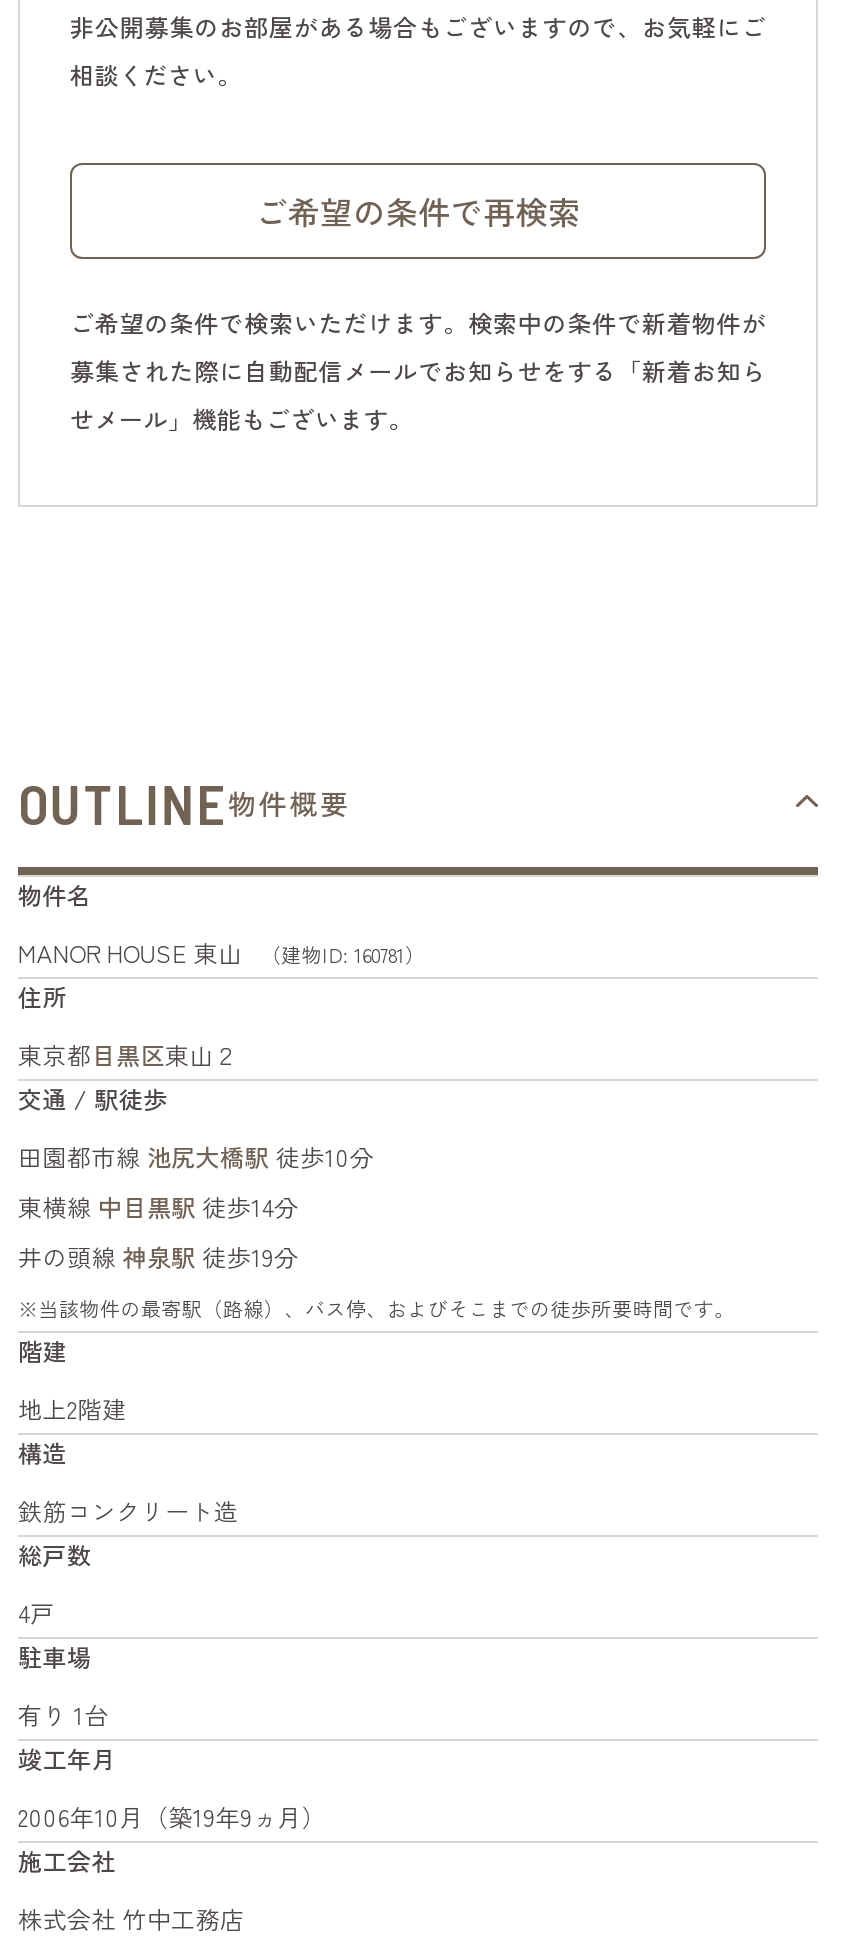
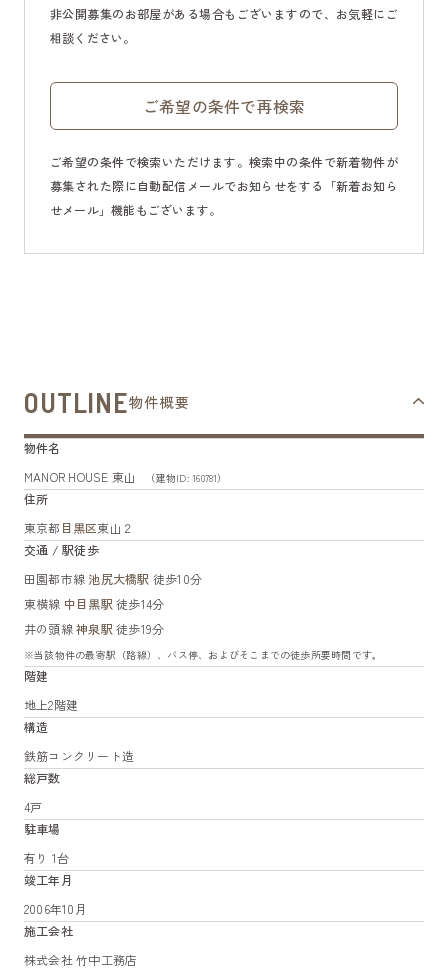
[18,1799,326,1833] 2006年10月（築19年9ヵ月） -> [24,900,87,917] 2006年10月

